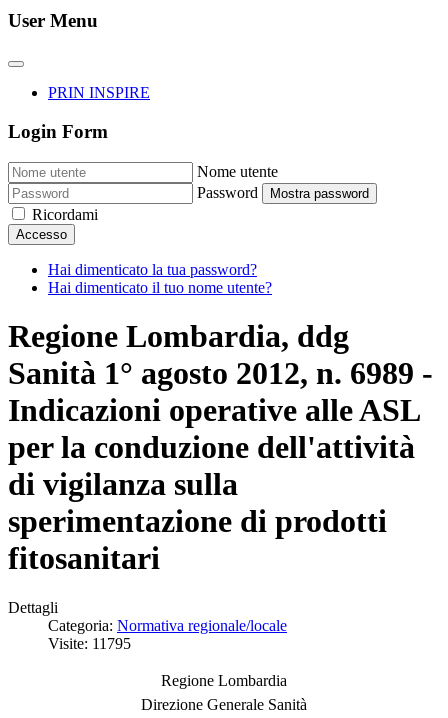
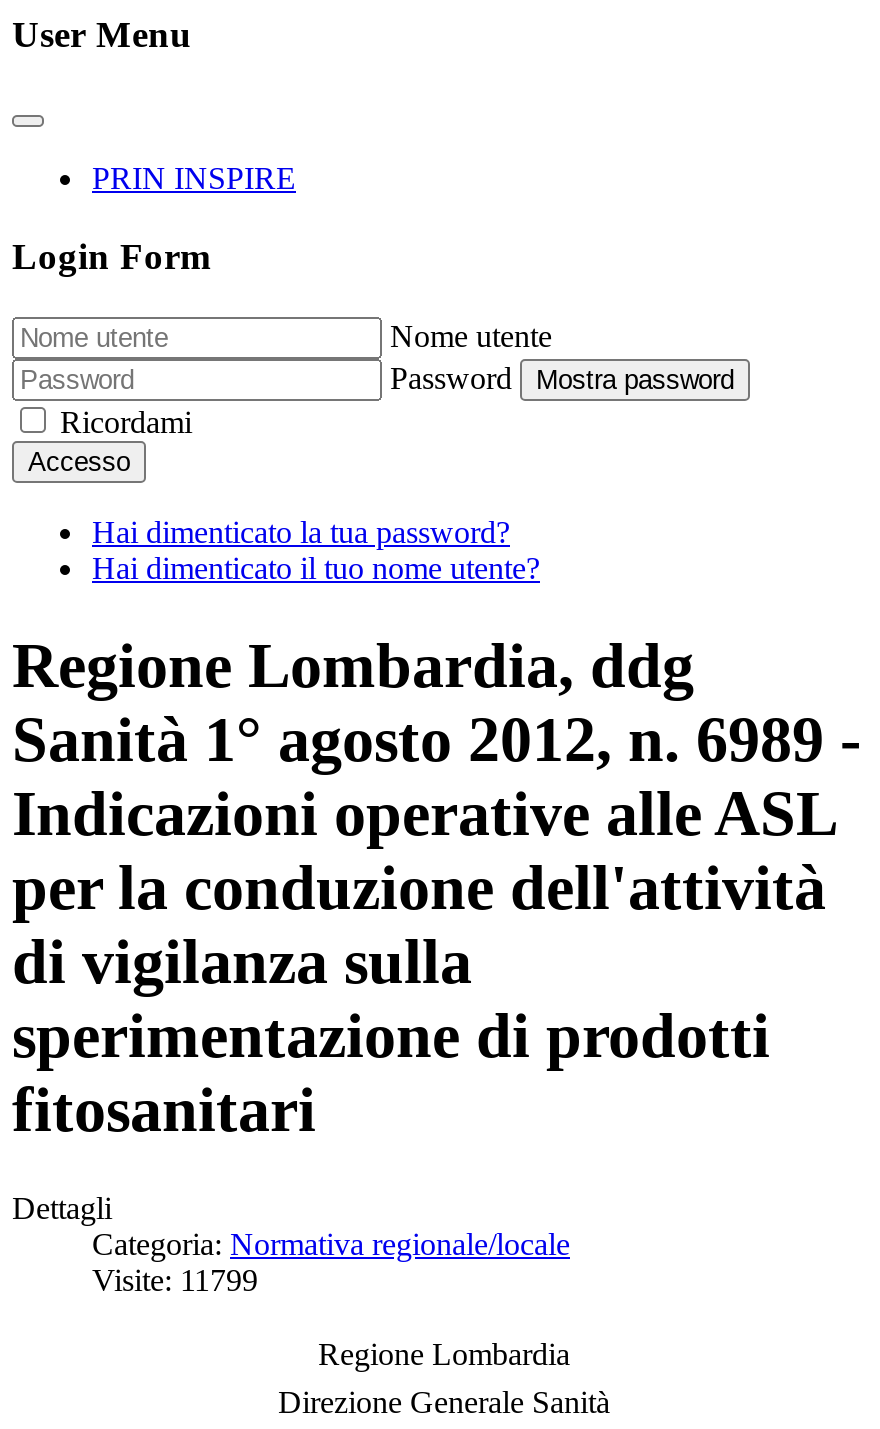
[48,635,131,652] Visite: 11795 -> [92,1262,258,1296] Visite: 11799

